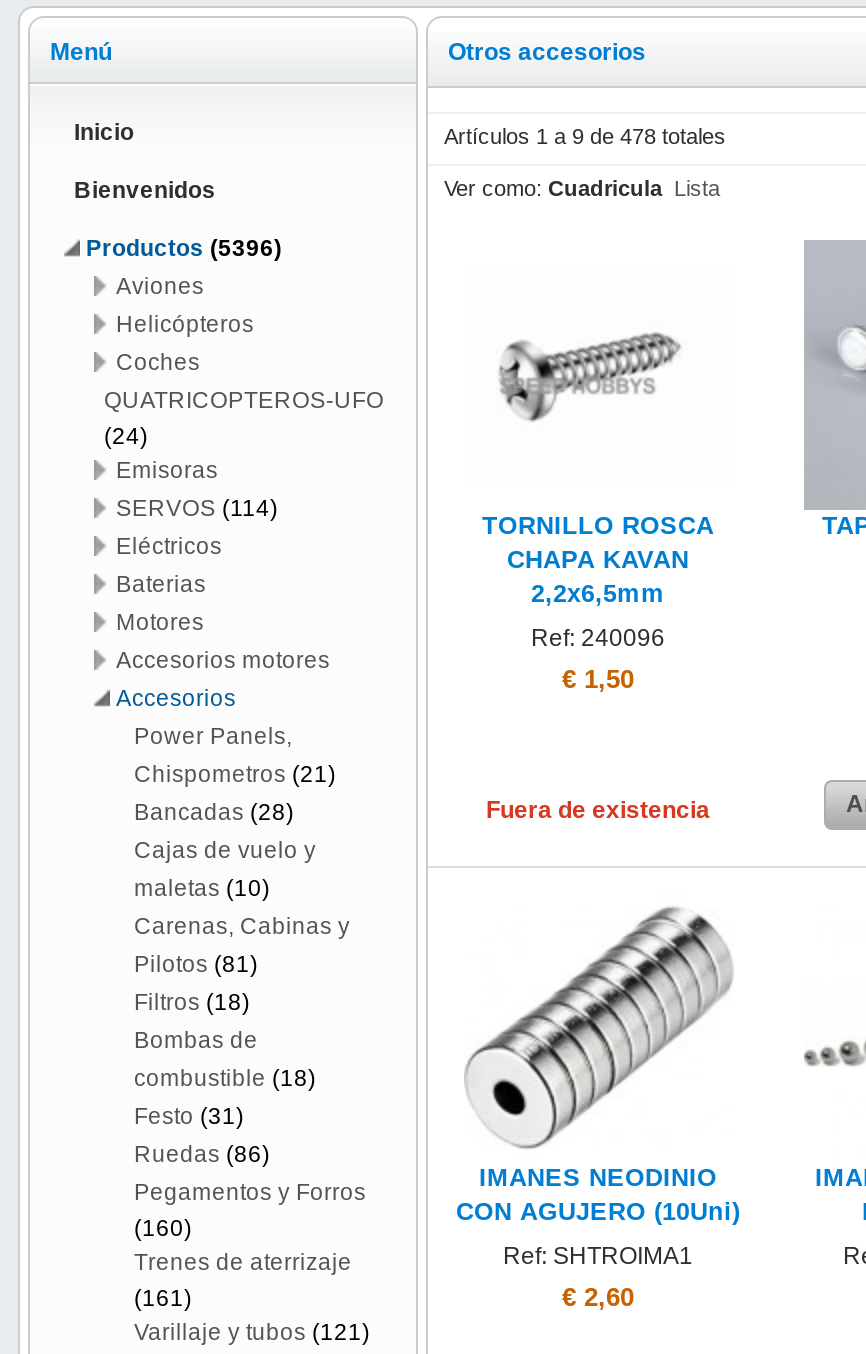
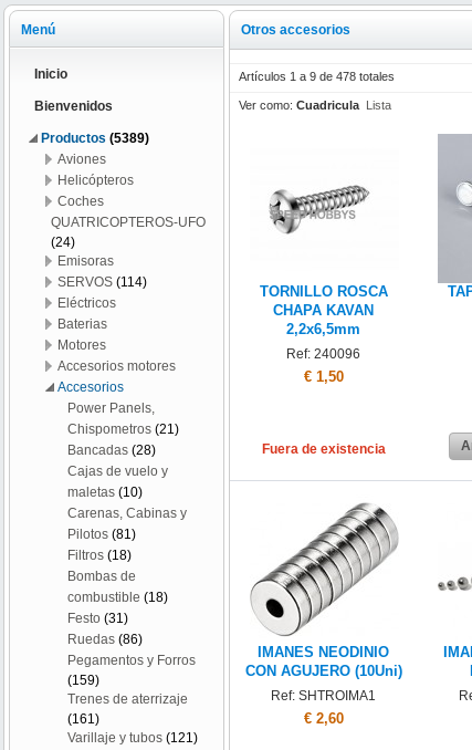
[86,236,282,260] Productos (5396) -> [41,132,149,145] Productos (5389)
[134,1216,192,1240] (160) -> [67,674,99,687] (159)

